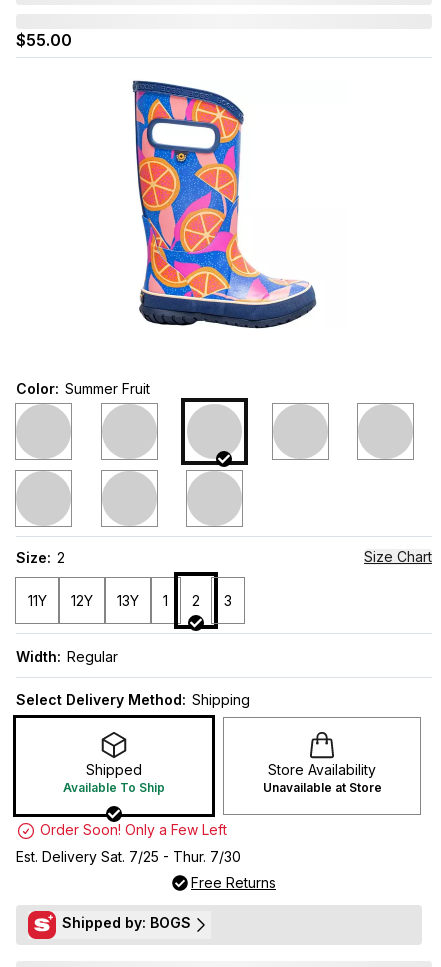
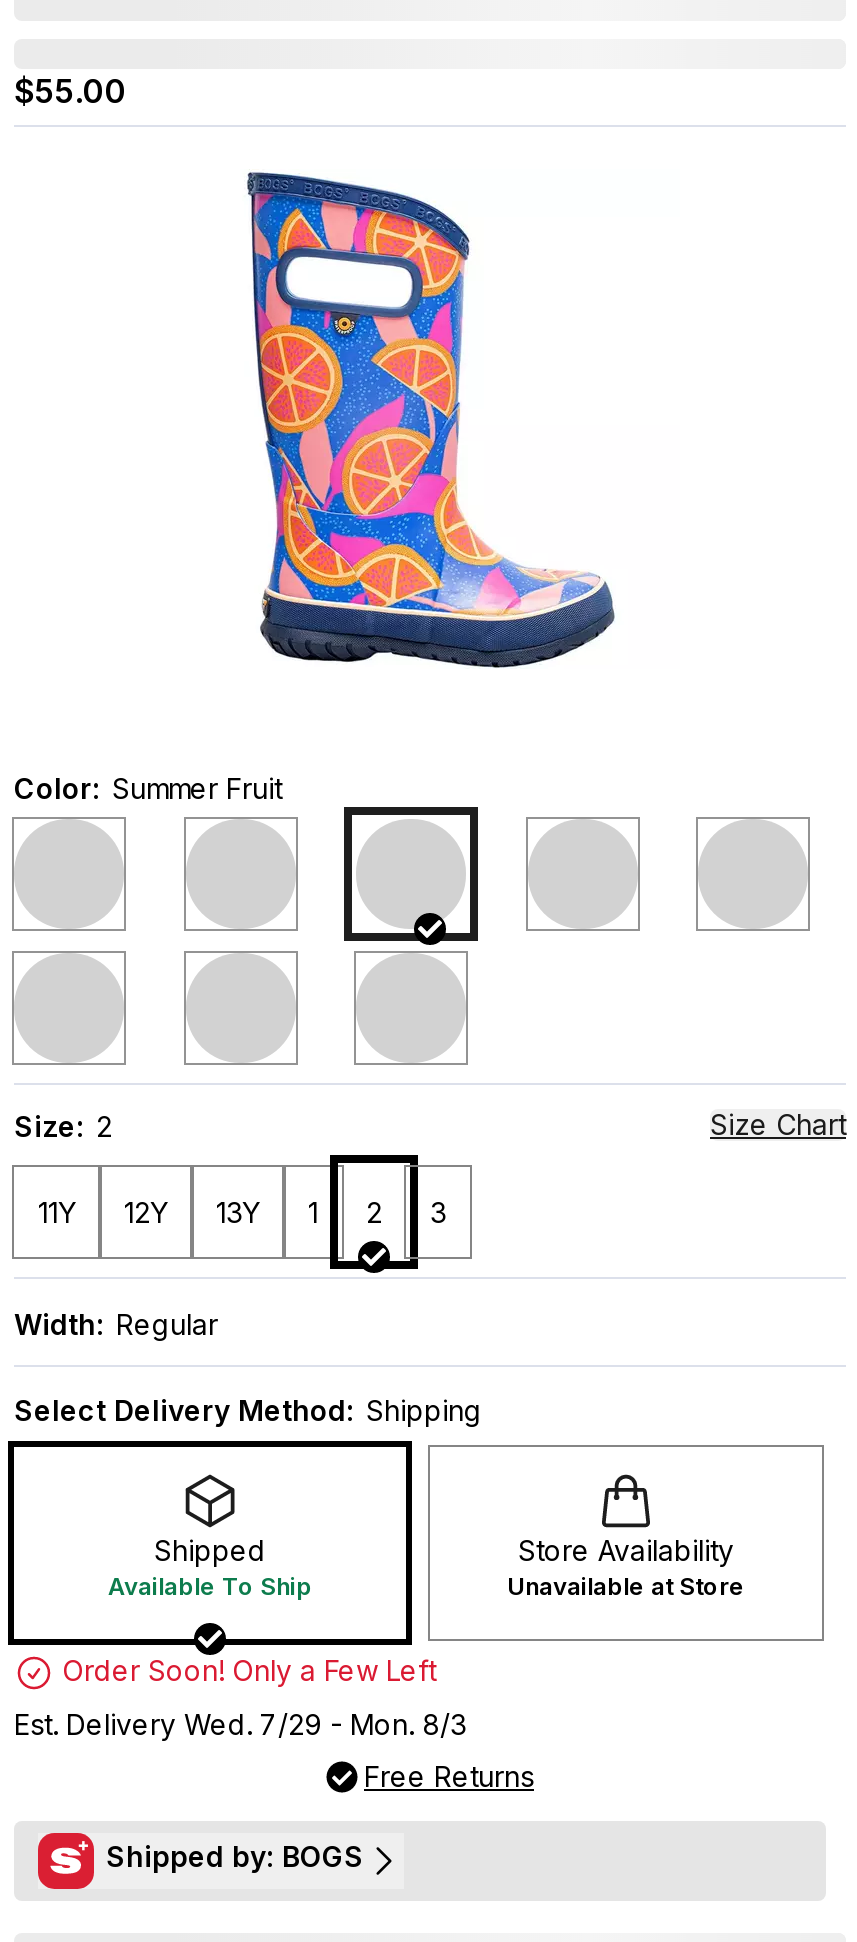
[16,848,241,865] Est. Delivery Sat. 7/25 - Thur. 7/30 -> [14,1706,466,1740] Est. Delivery Wed. 7/29 - Mon. 8/3

